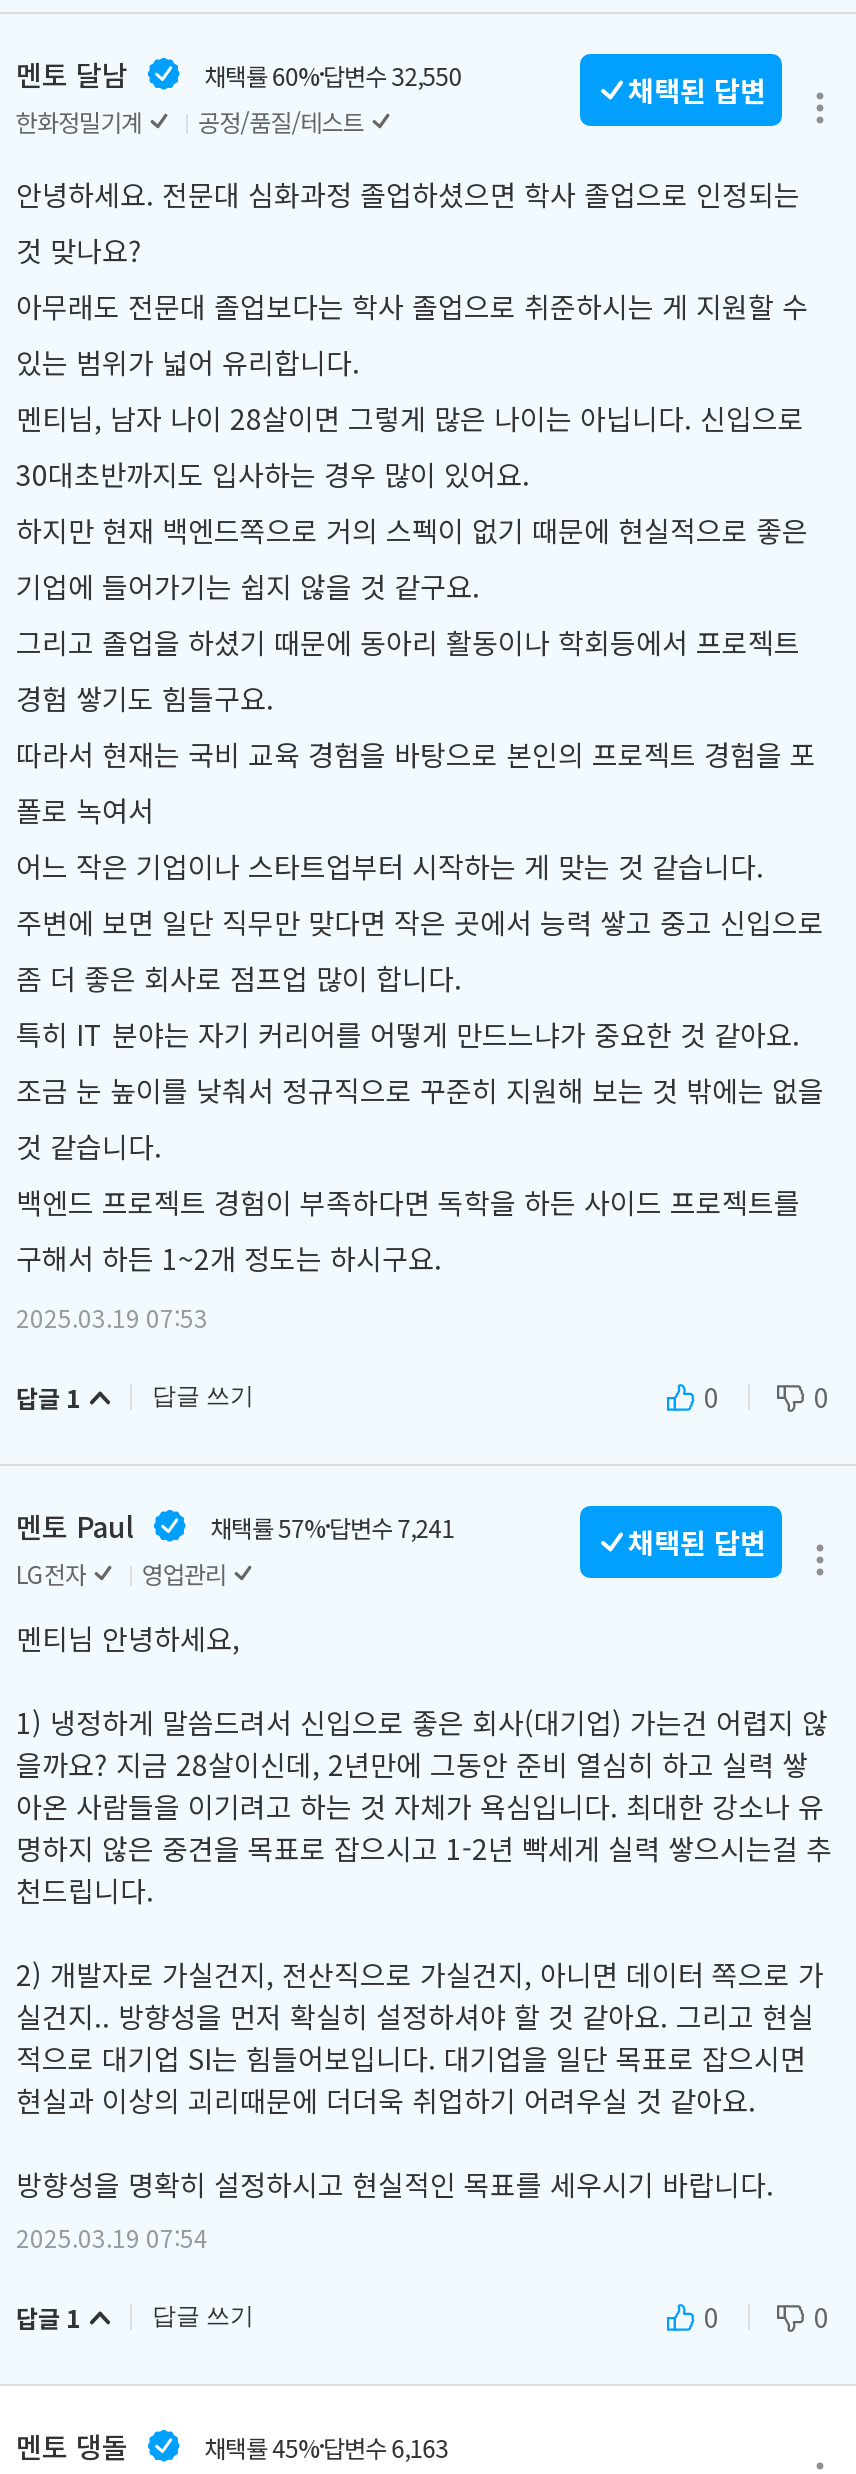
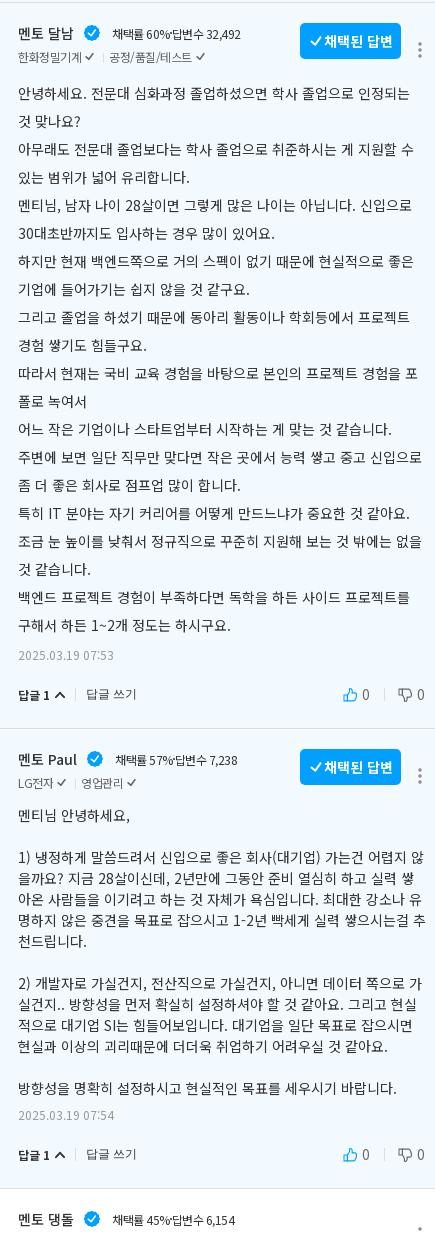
[204,57,462,91] 채택률 60% 답변수 32,550 -> [112,24,241,41] 채택률 60% 답변수 32,492
[210,1509,455,1543] 채택률 57% 답변수 7,241 -> [115,750,237,767] 채택률 57% 답변수 7,238
[204,2429,449,2463] 채택률 45% 답변수 6,163 -> [112,1210,234,1227] 채택률 45% 답변수 6,154

